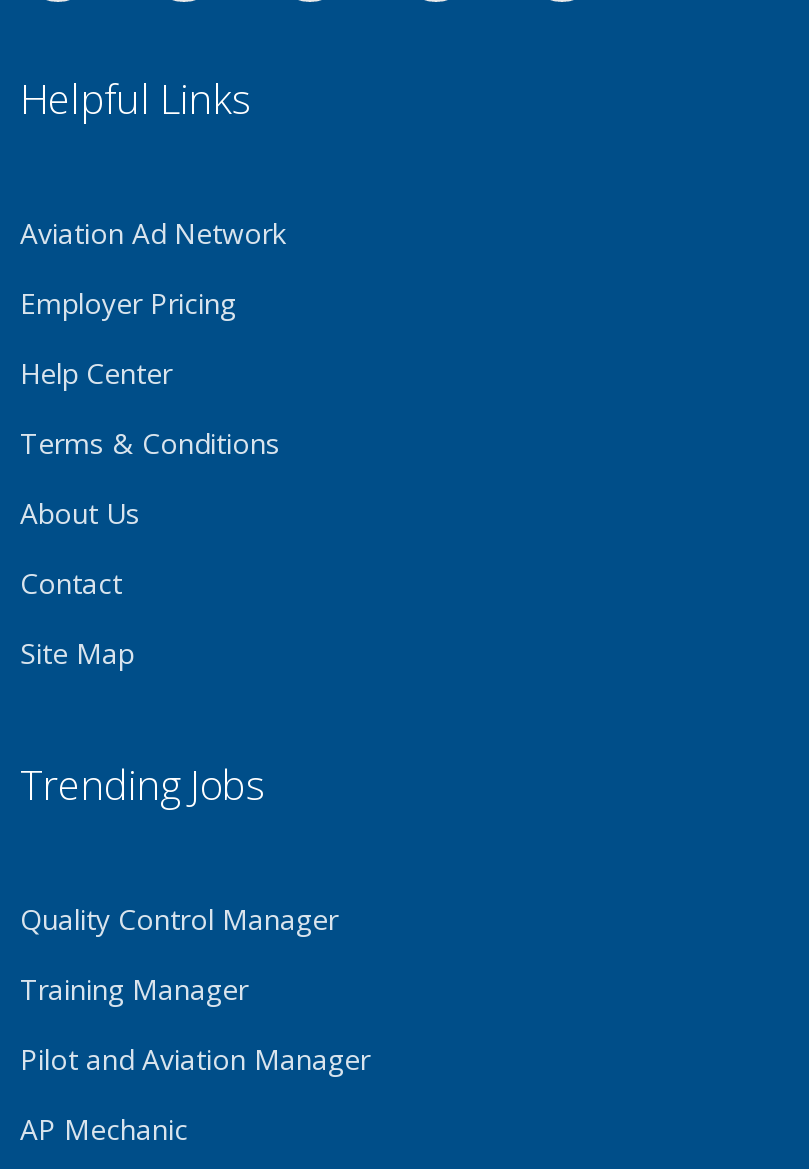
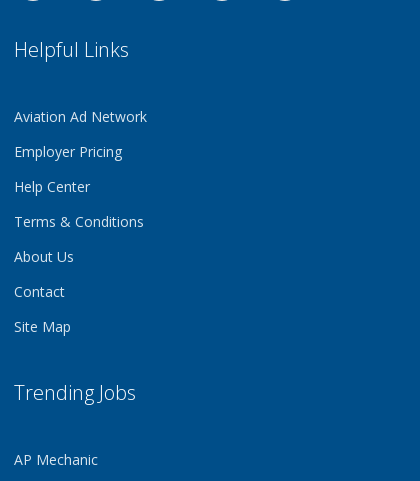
[20,900,370,1078] Quality Control Manager | Training Manager | Pilot and Aviation Manager -> none

